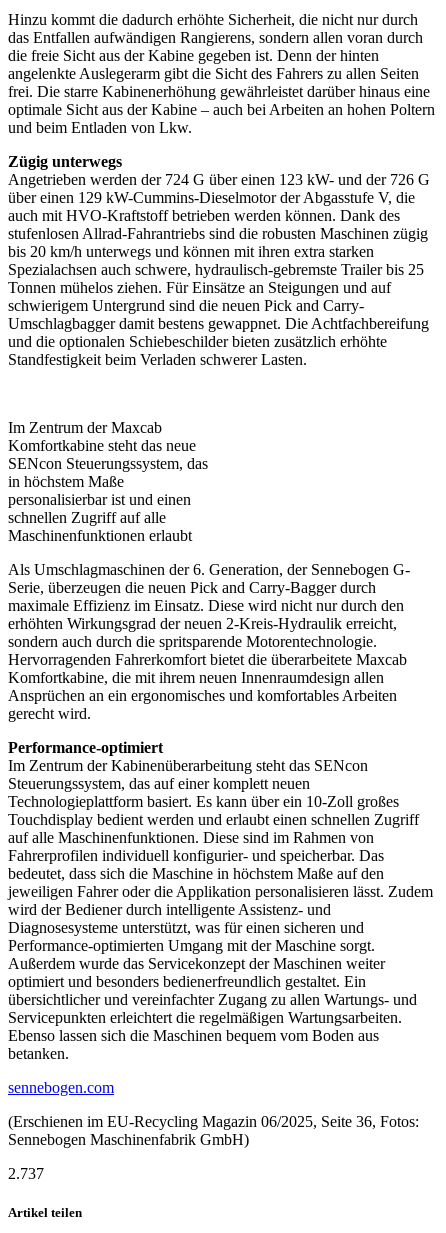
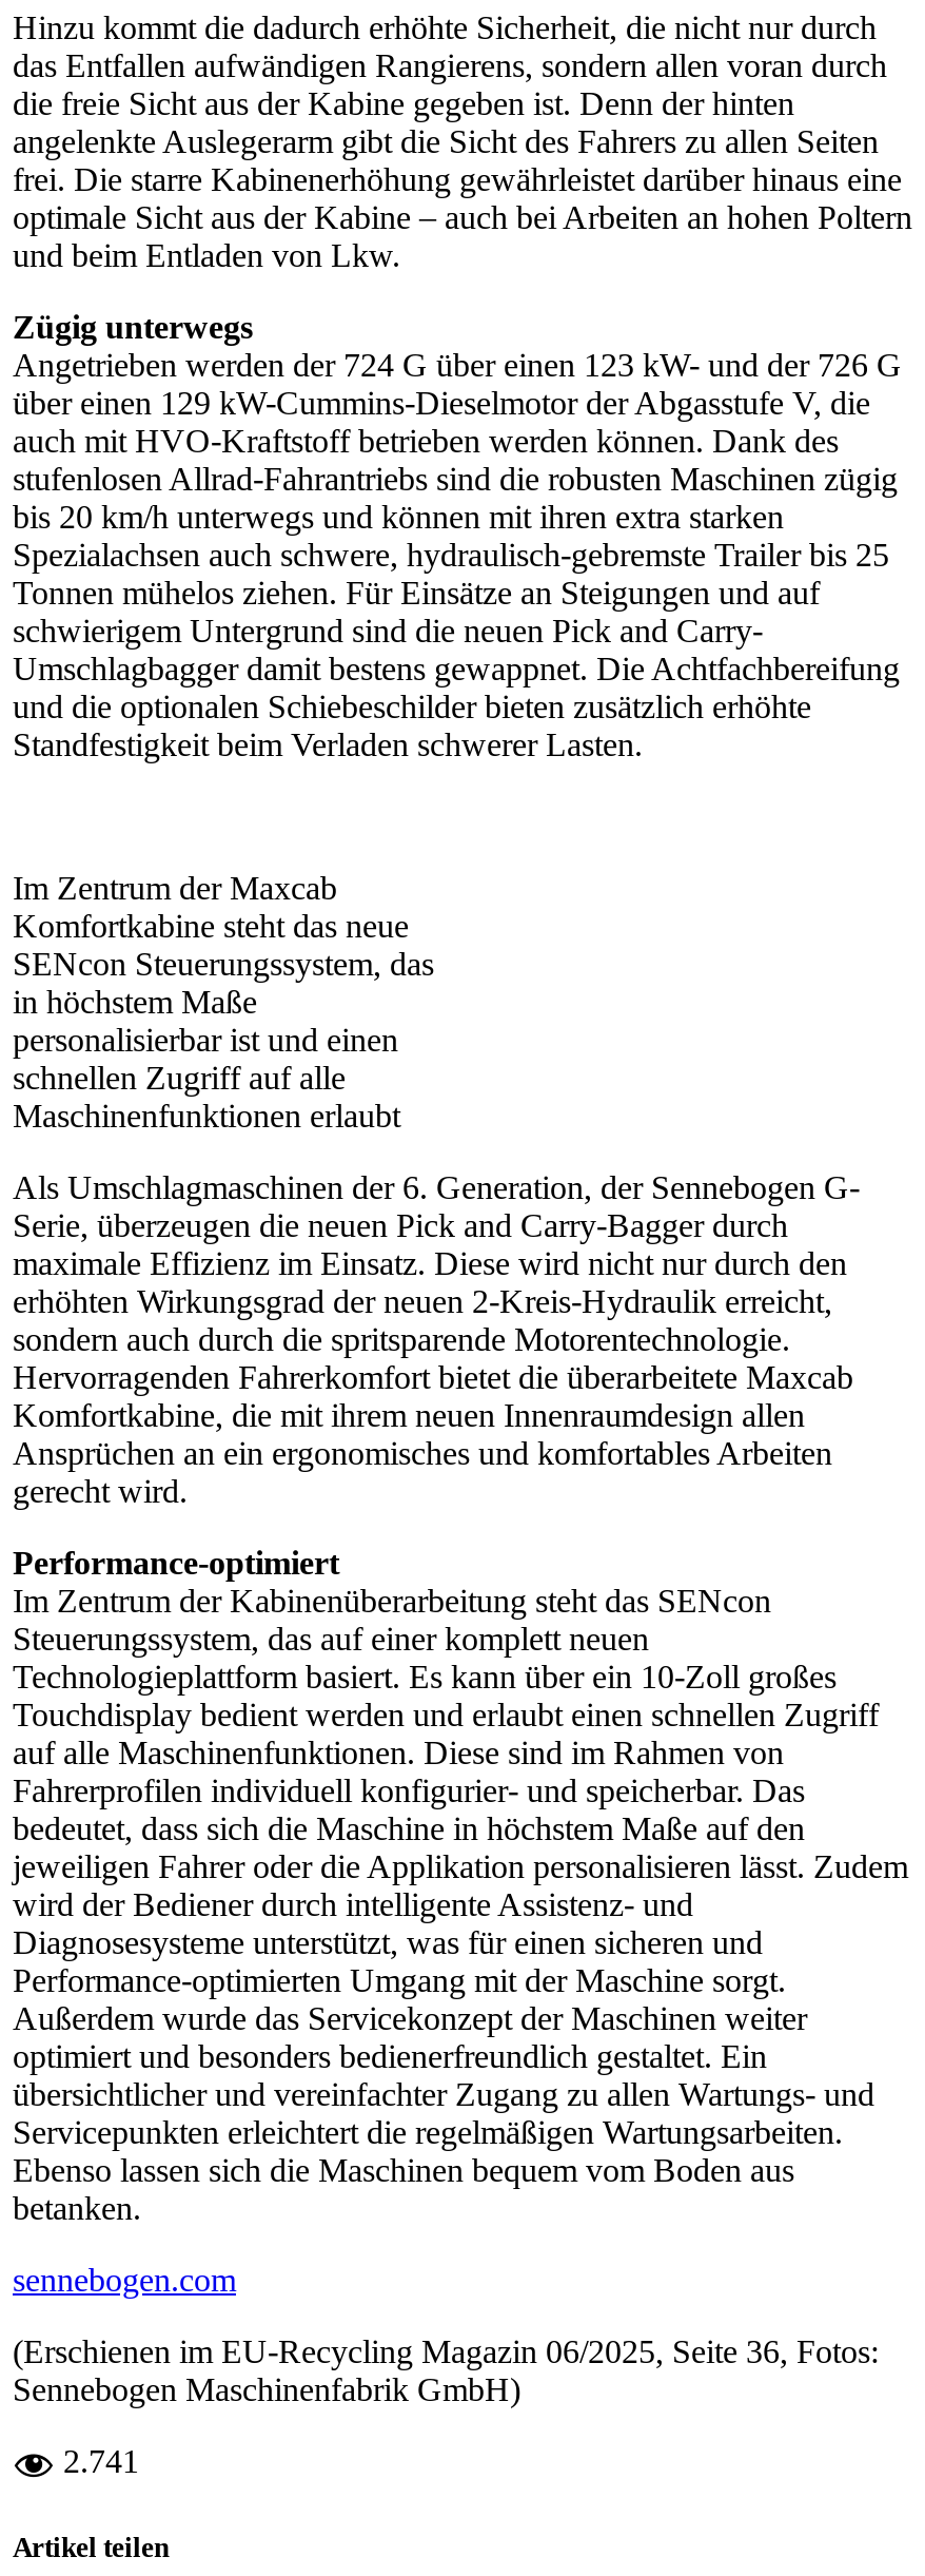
[8,1165,44,1182] 2.737 -> [63,2443,139,2479] 2.741

